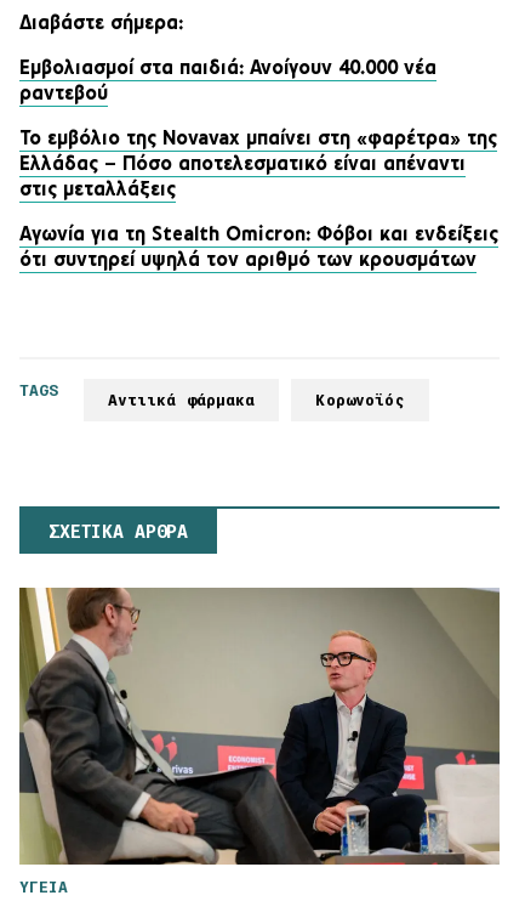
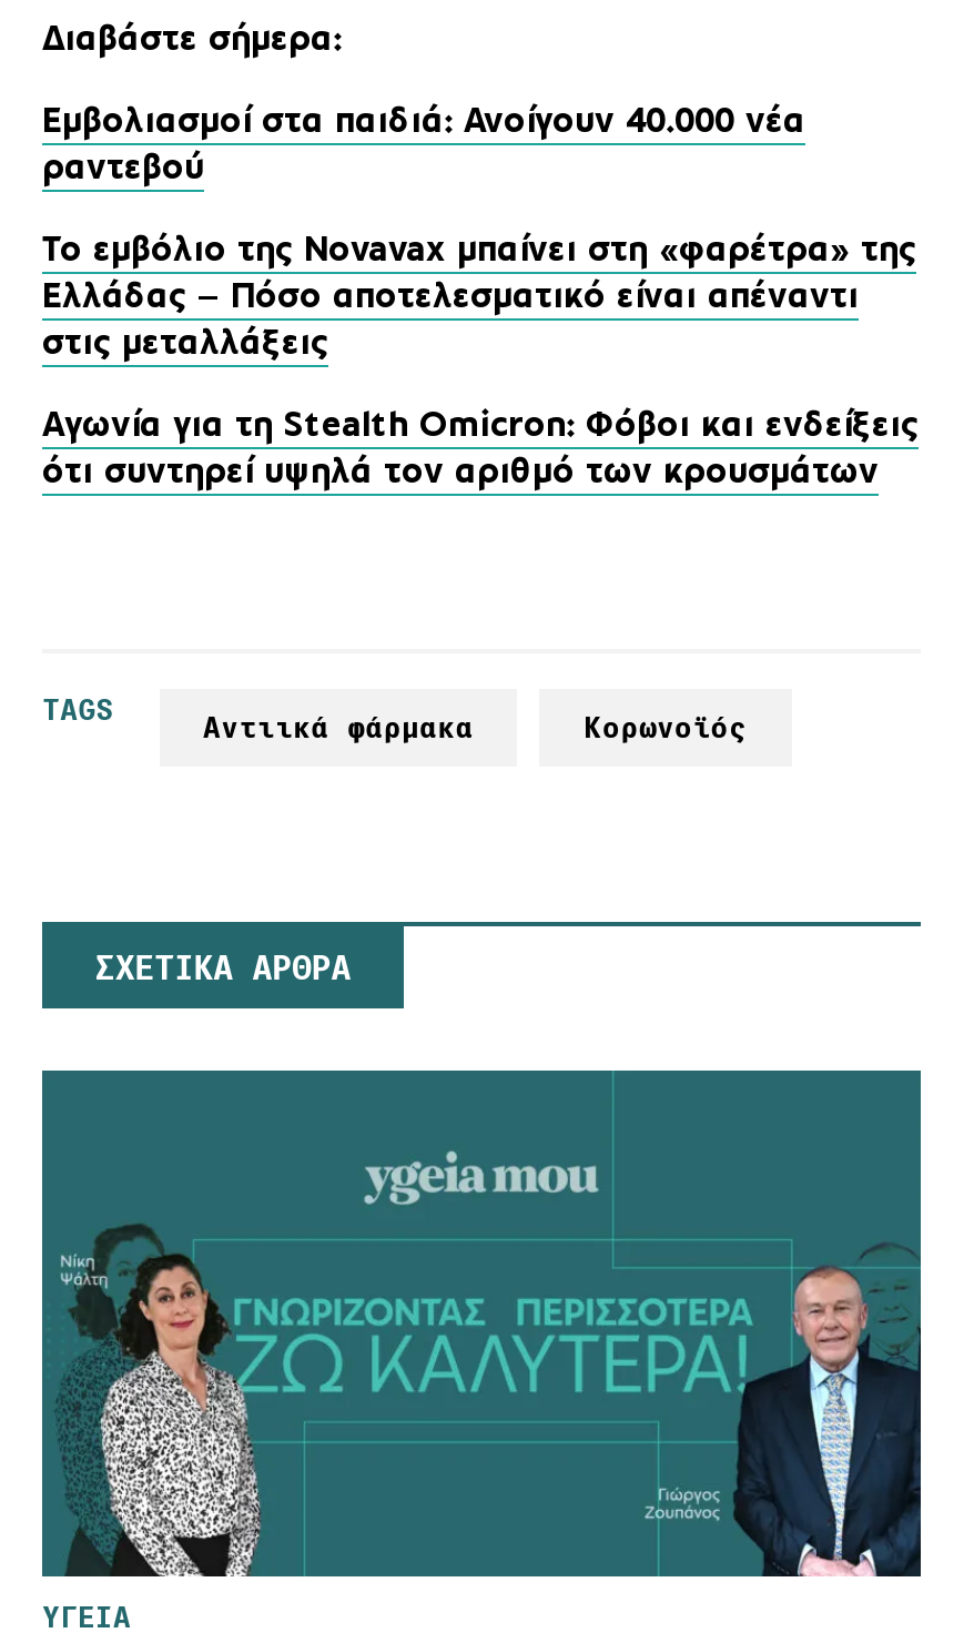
[18,586,501,866] [image] -> [40,1068,923,1579] [image]

